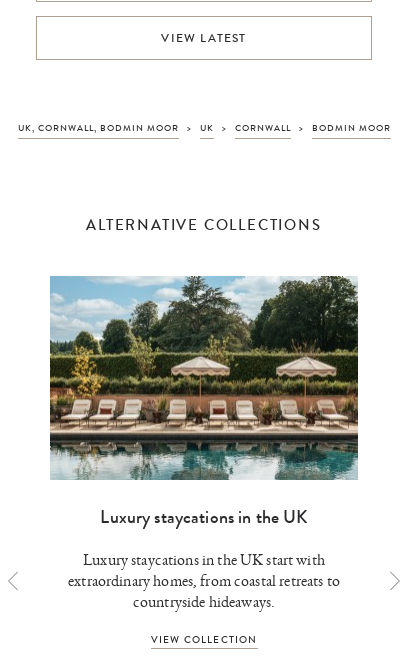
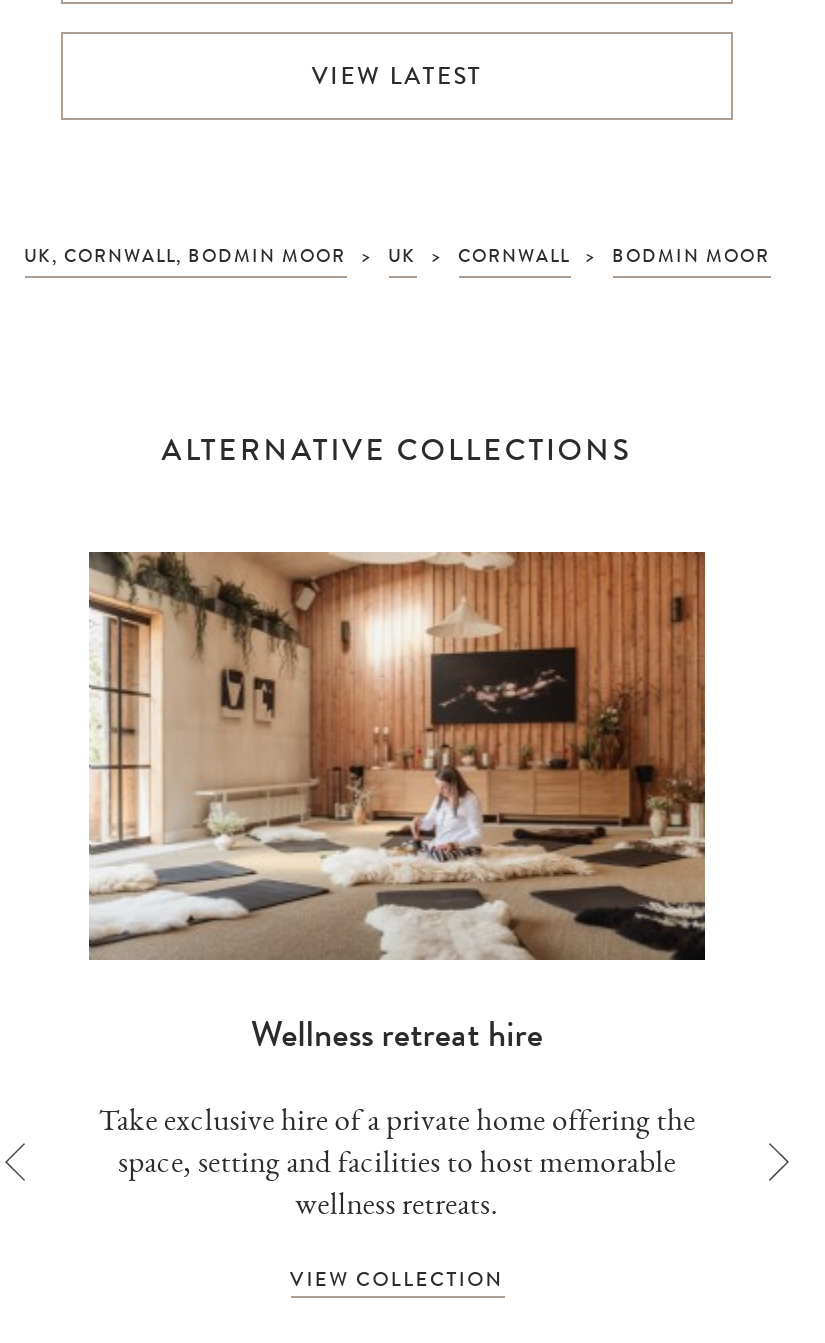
[49,275,359,530] [image] | Luxury staycations in the UK -> [87,550,707,1060] [image] | Wellness retreat hire
[68,553,340,610] Luxury staycations in the UK start with | extraordinary homes, from coastal retreats to | countryside hideaways. -> [99,1105,695,1219] Take exclusive hire of a private home offering the | space, setting and facilities to host memorable | wellness retreats.

